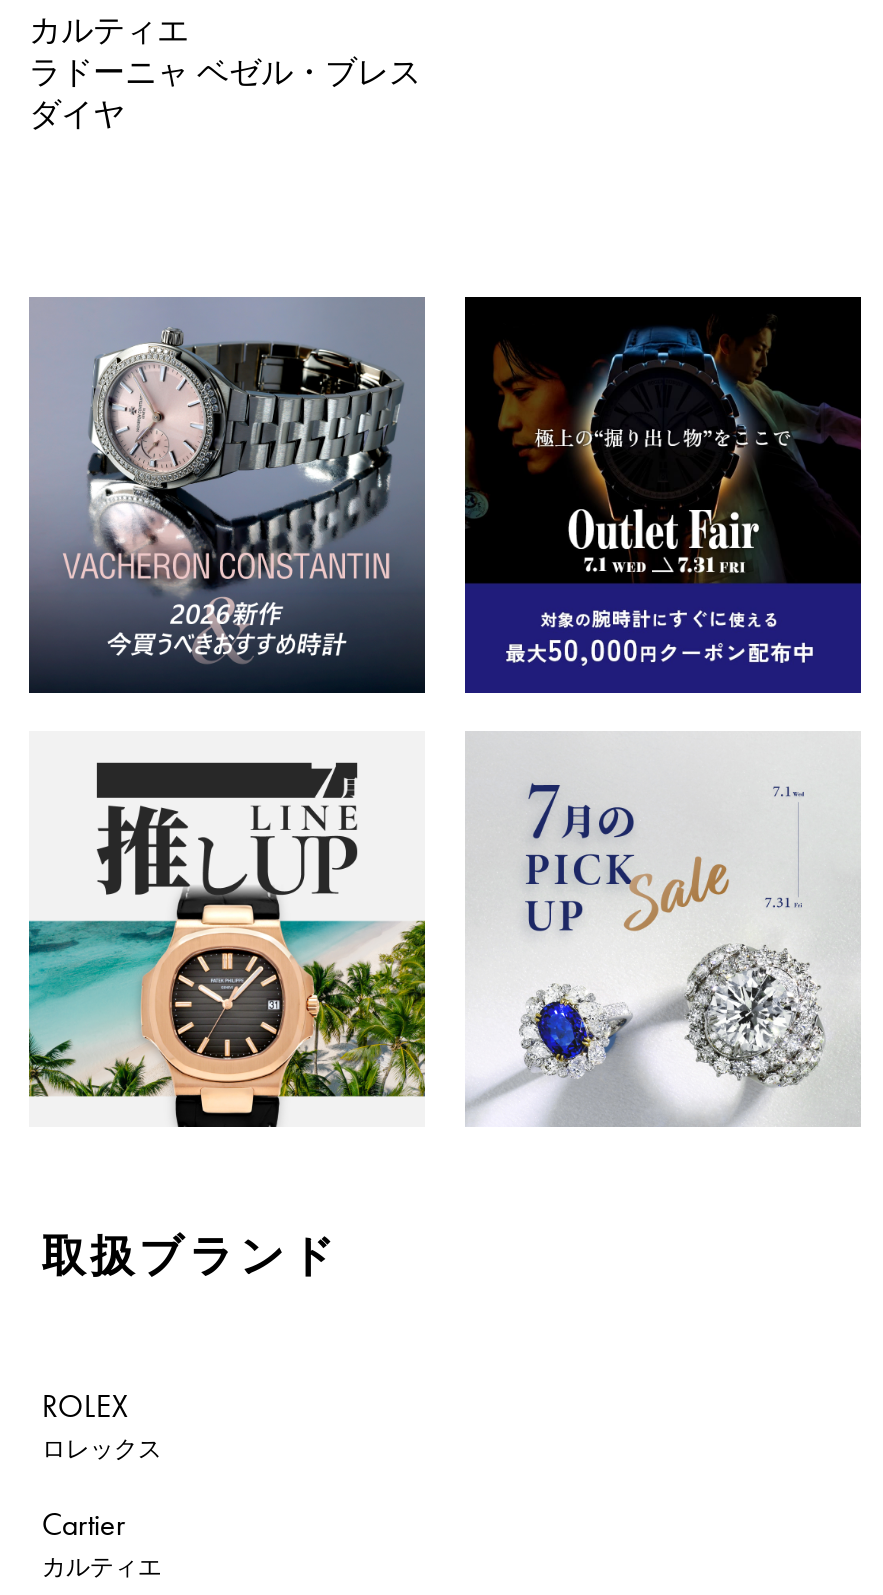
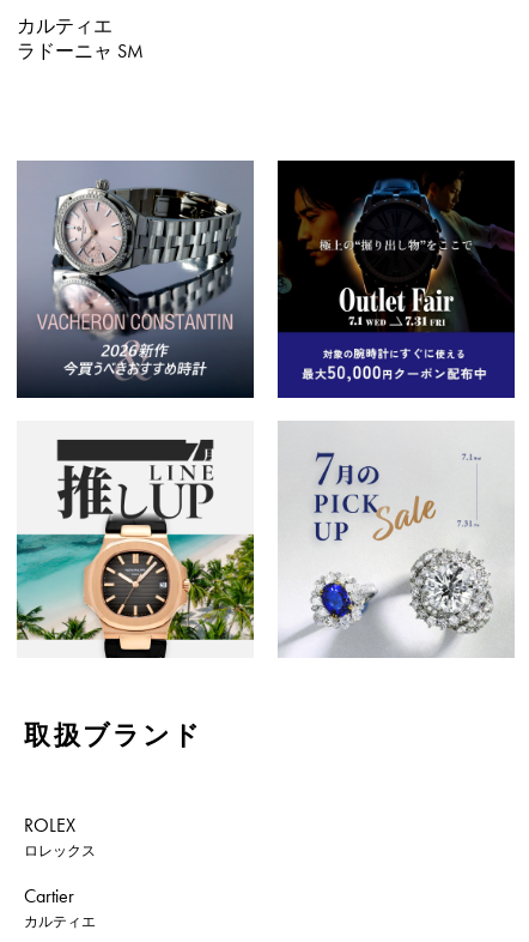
[29,53,421,133] ラドーニャ ベゼル・ブレス | ダイヤ -> [17,40,144,62] ラドーニャ SM

